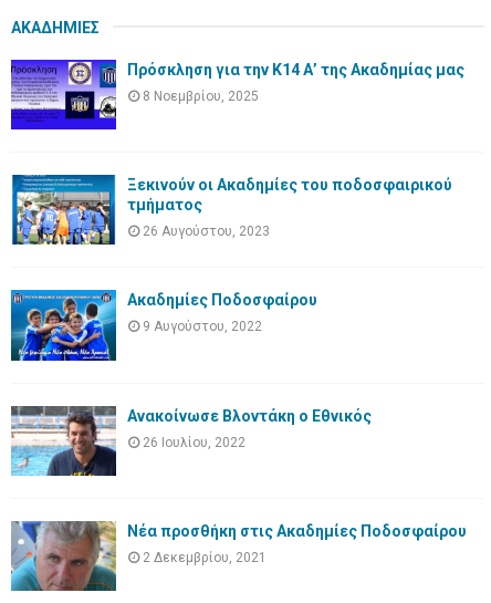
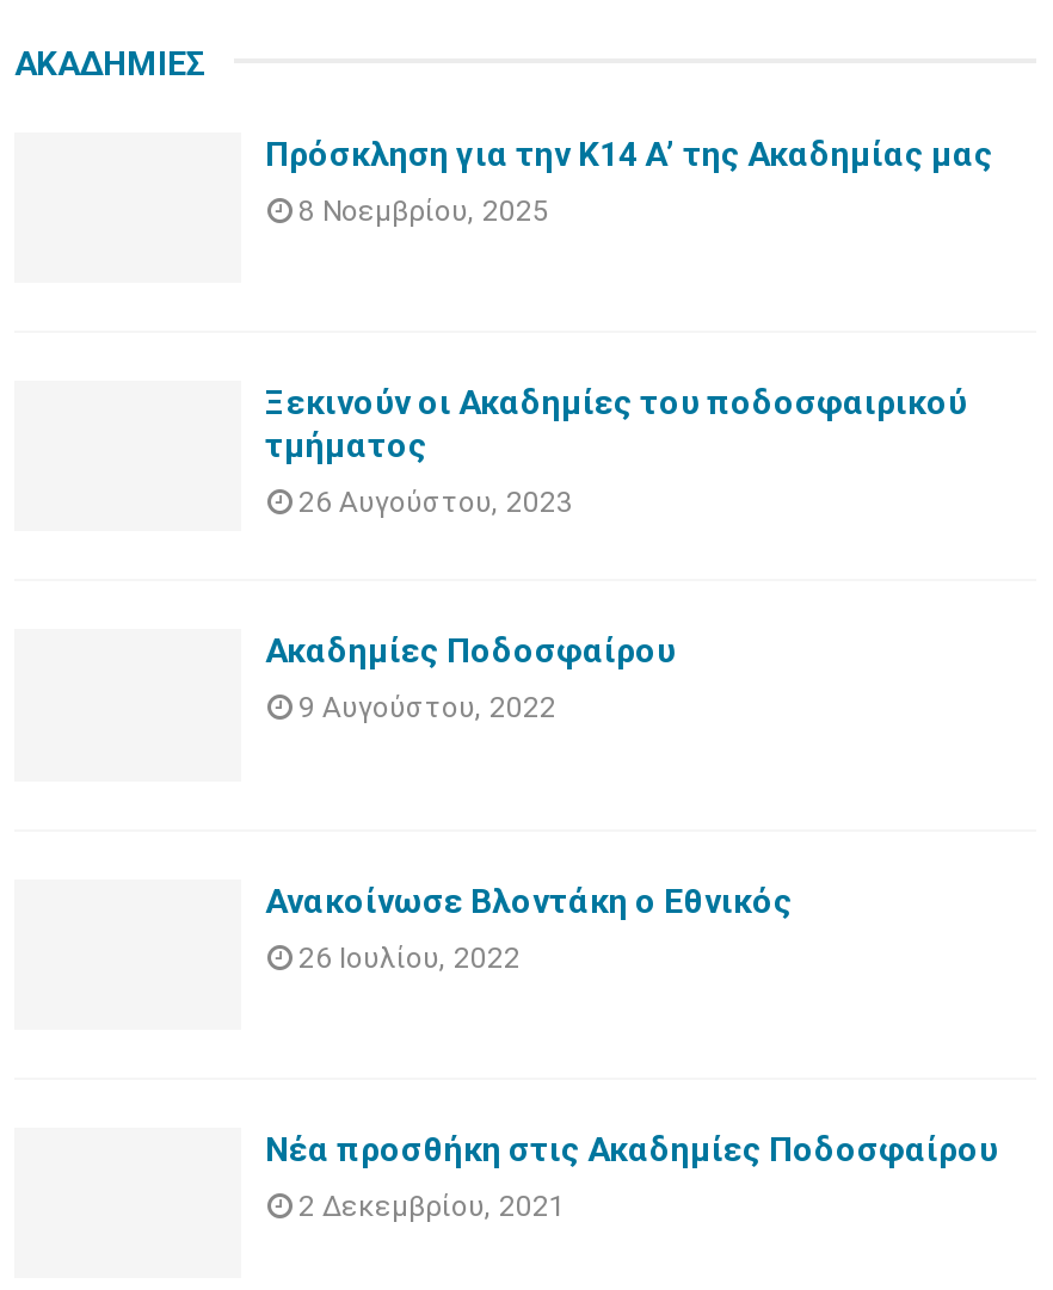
[10,59,117,131] [image] -> none
[11,174,116,246] [image] -> none
[10,289,117,362] [image] -> none
[10,405,117,477] [image] -> none
[10,520,117,592] [image] -> none

